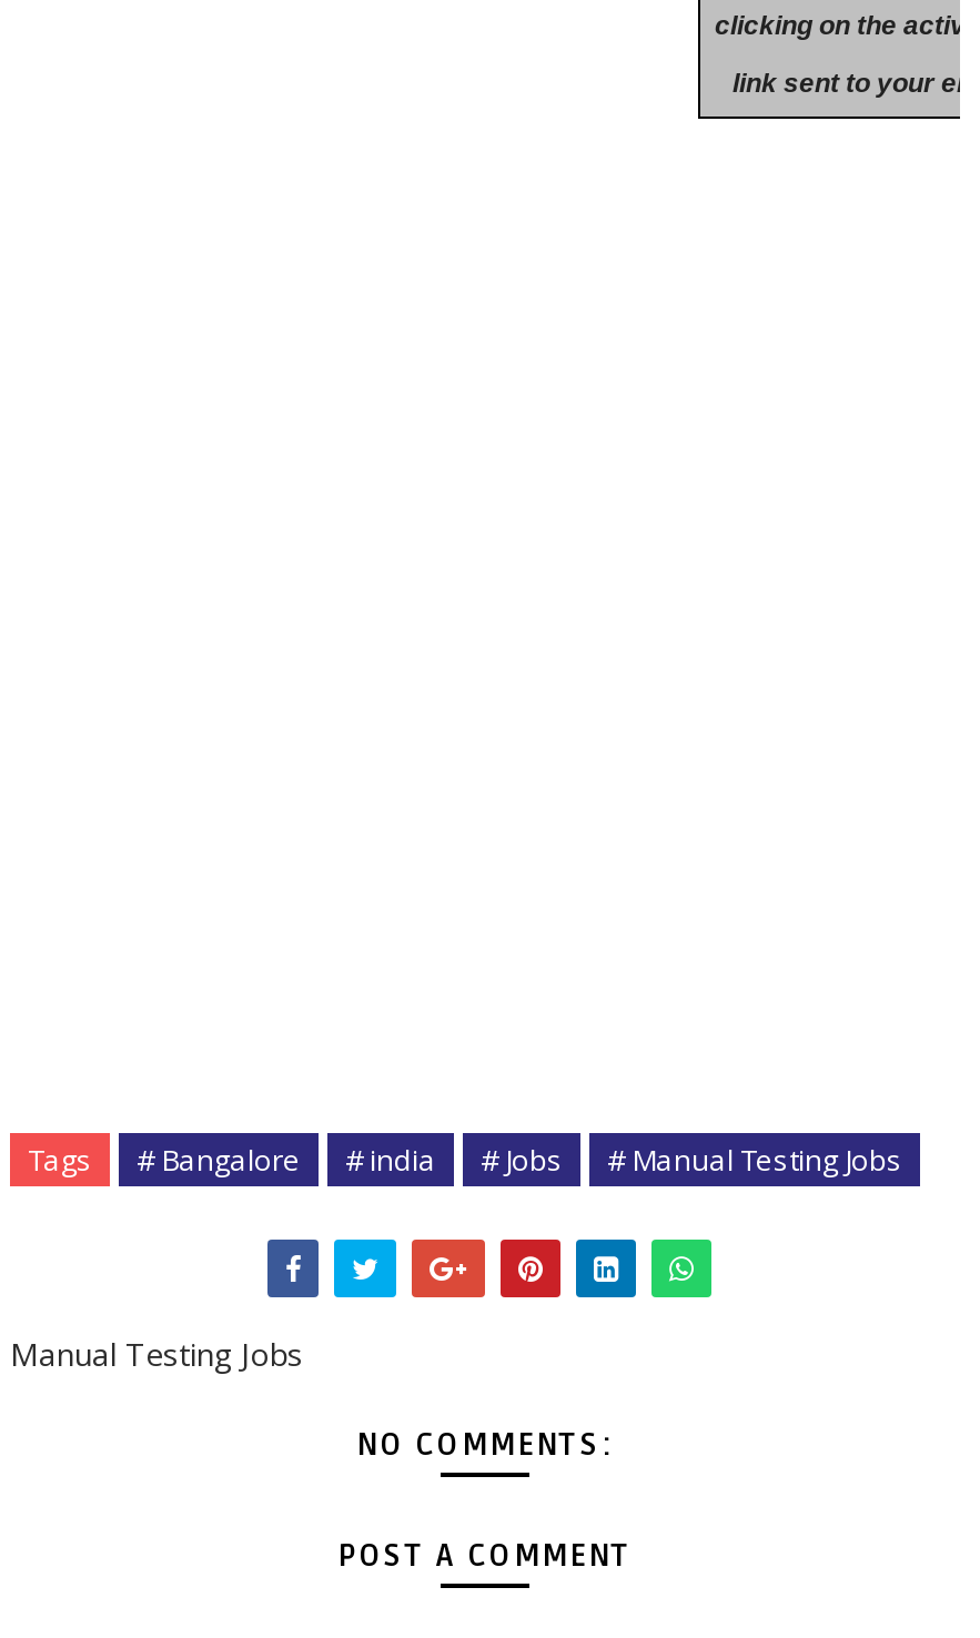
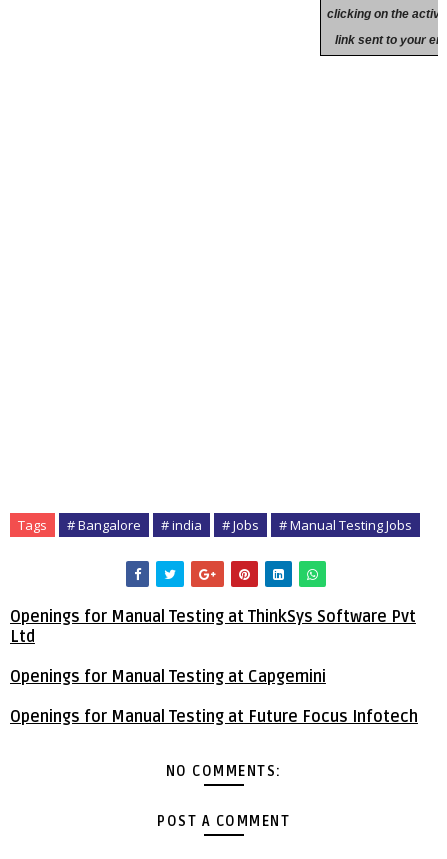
[10,1333,303,1375] Manual Testing Jobs -> [10,607,418,727] Openings for Manual Testing at ThinkSys Software Pvt | Ltd | Openings for Manual Testing at Capgemini | Openings for Manual Testing at Future Focus Infotech

